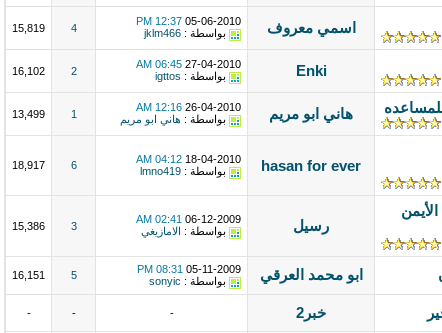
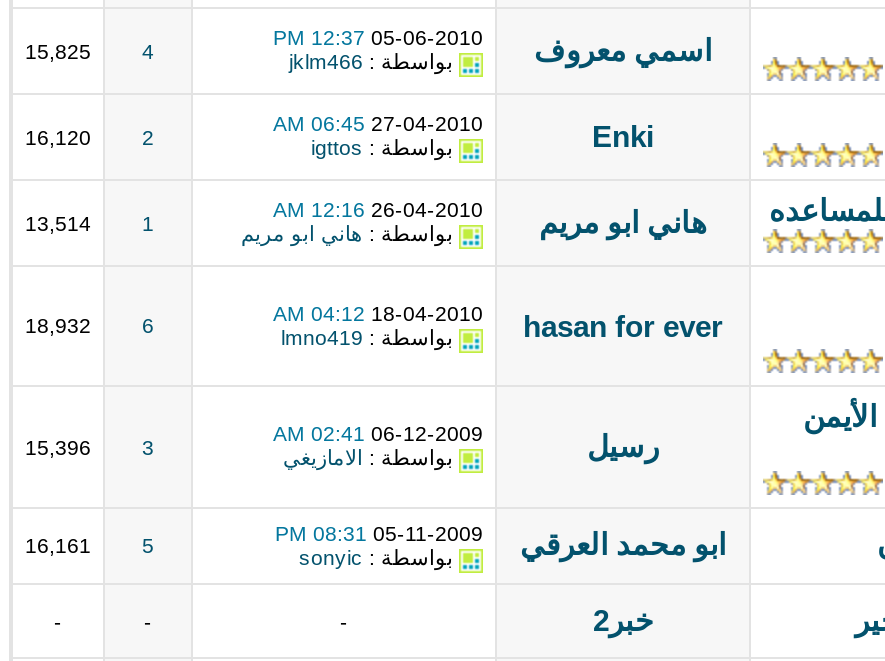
[12,22,45,34] 15,819 -> [25,40,91,64] 15,825
[12,65,45,77] 16,102 -> [25,126,91,150] 16,120
[12,108,45,120] 13,499 -> [25,212,91,236] 13,514
[12,159,45,171] 18,917 -> [25,314,91,338] 18,932
[12,220,45,232] 15,386 -> [25,436,91,460] 15,396
[12,269,45,281] 16,151 -> [25,534,91,558] 16,161

